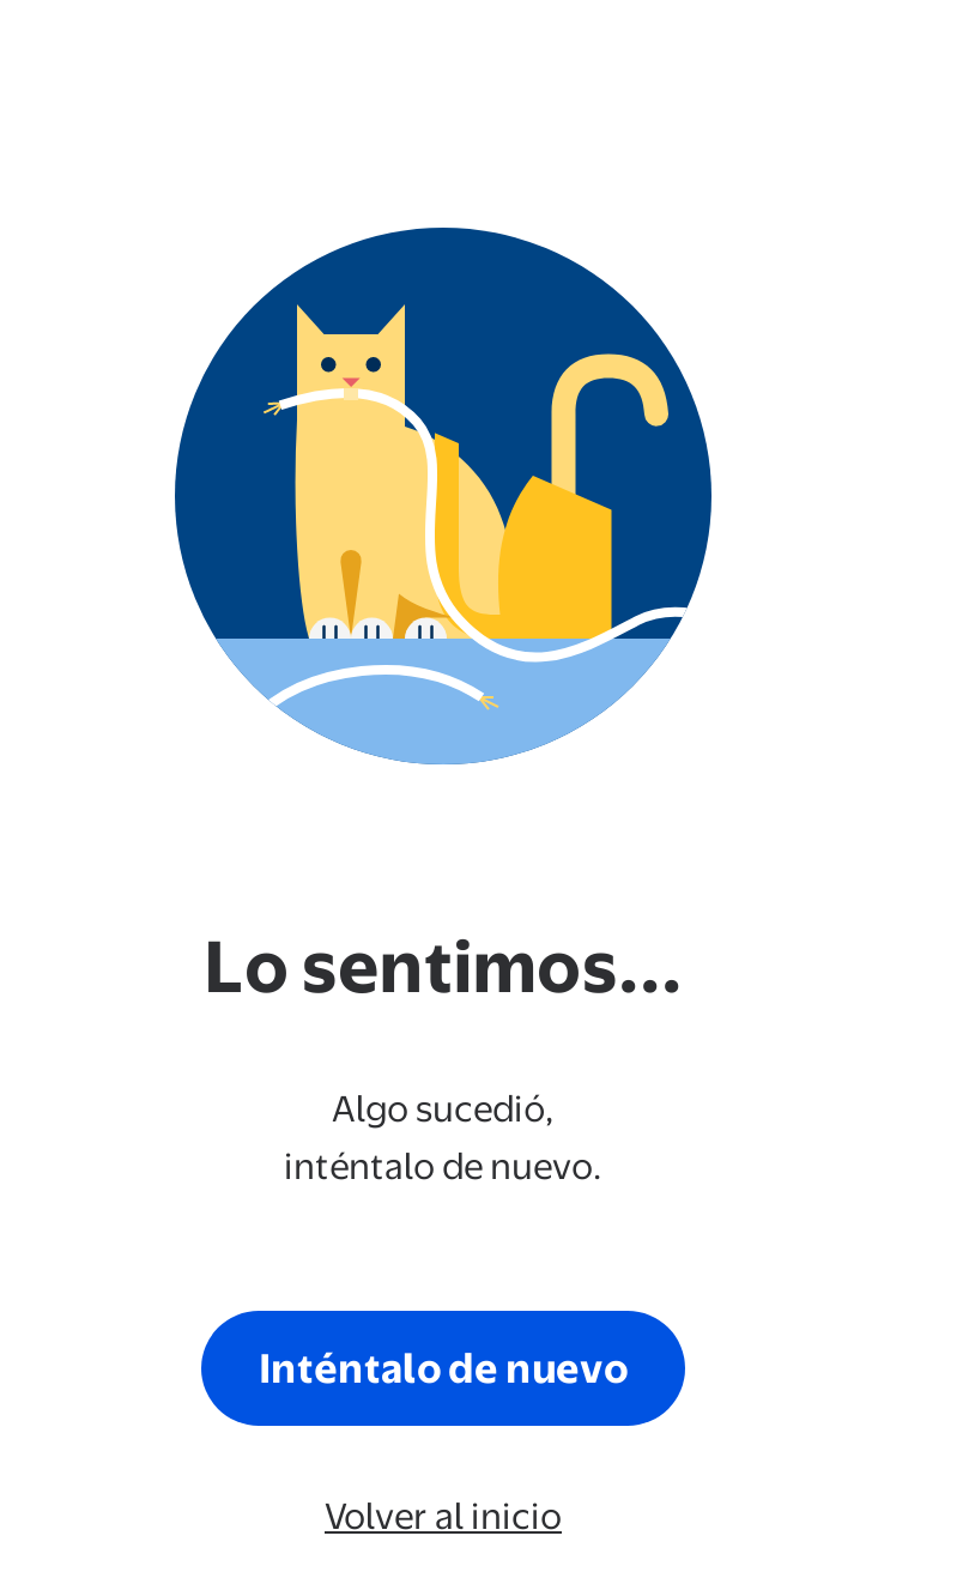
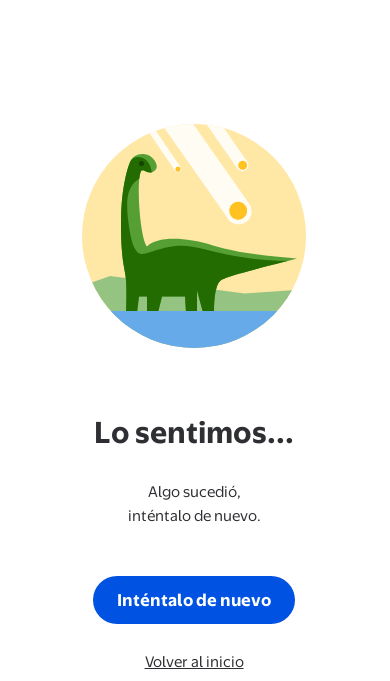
[172,225,714,712] [image] -> [82,124,306,325] [image]

